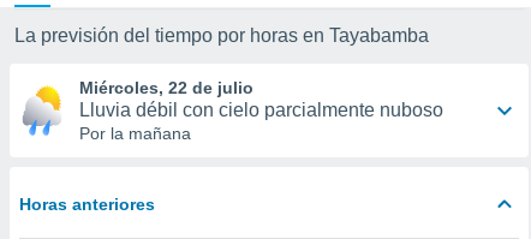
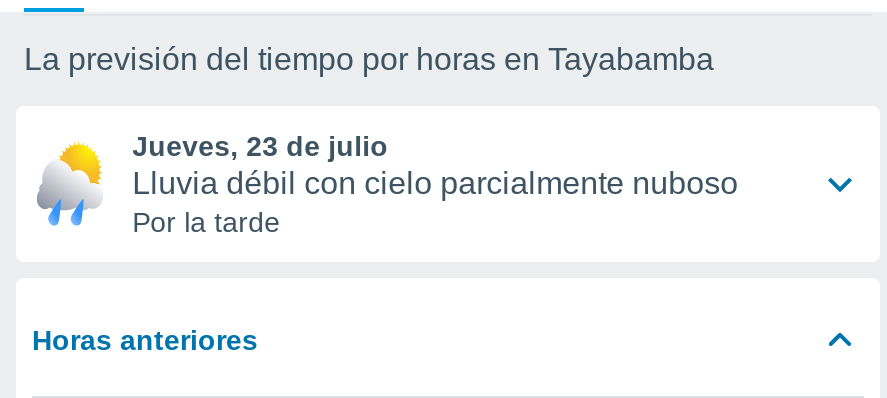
[79,78,254,97] Miércoles, 22 de julio -> [132,130,388,162] Jueves, 23 de julio
[79,124,191,143] Por la mañana -> [132,206,280,238] Por la tarde

